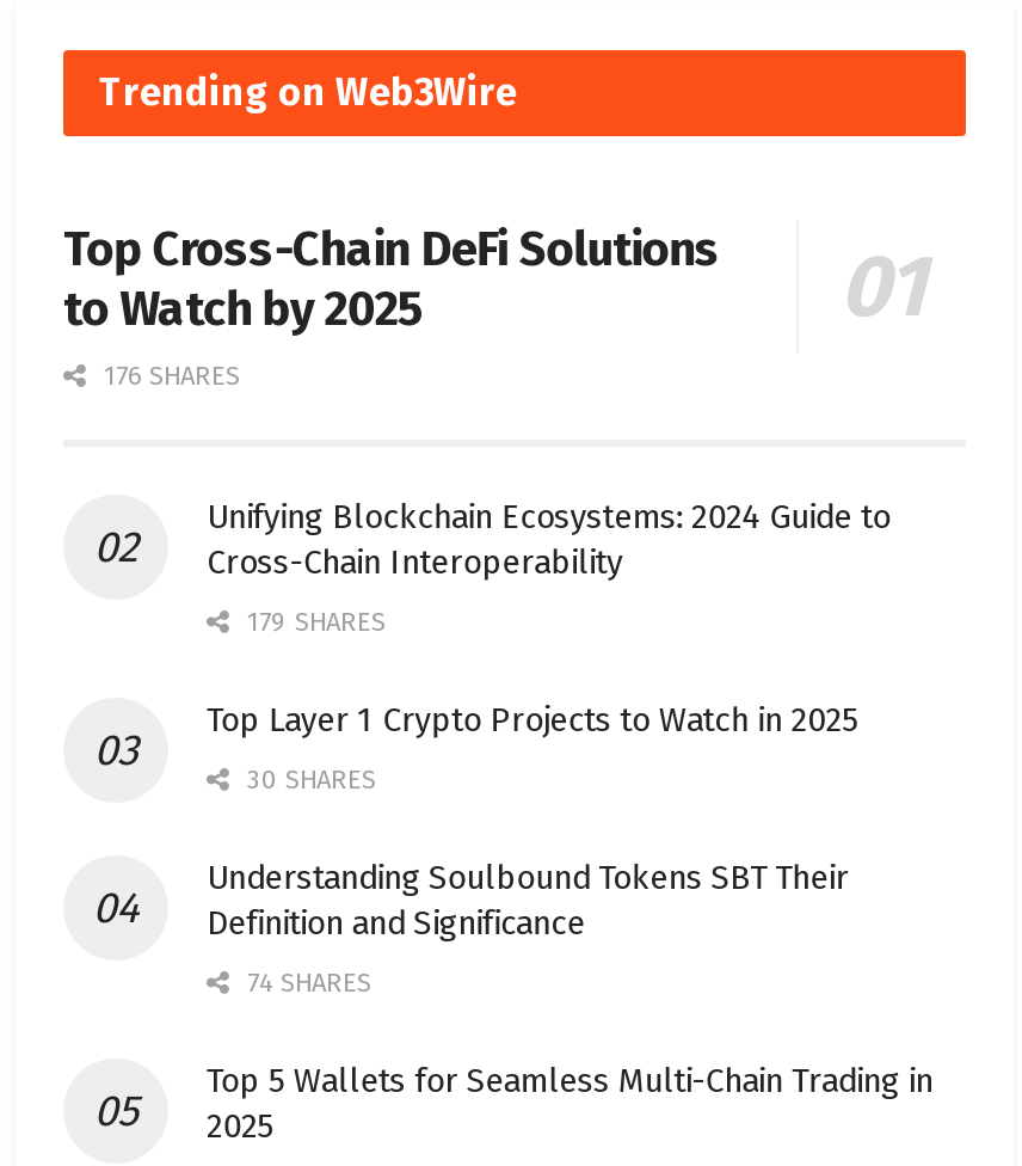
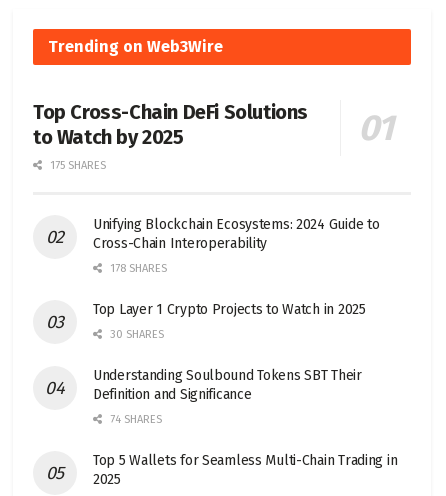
[97,361,240,392] 176 SHARES -> [47,159,106,172] 175 SHARES
[240,607,386,638] 179 SHARES -> [107,262,167,275] 178 SHARES

